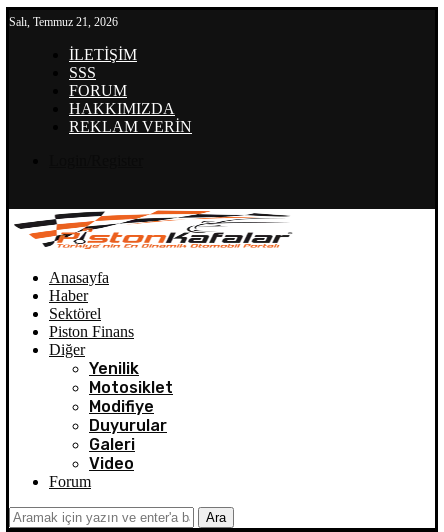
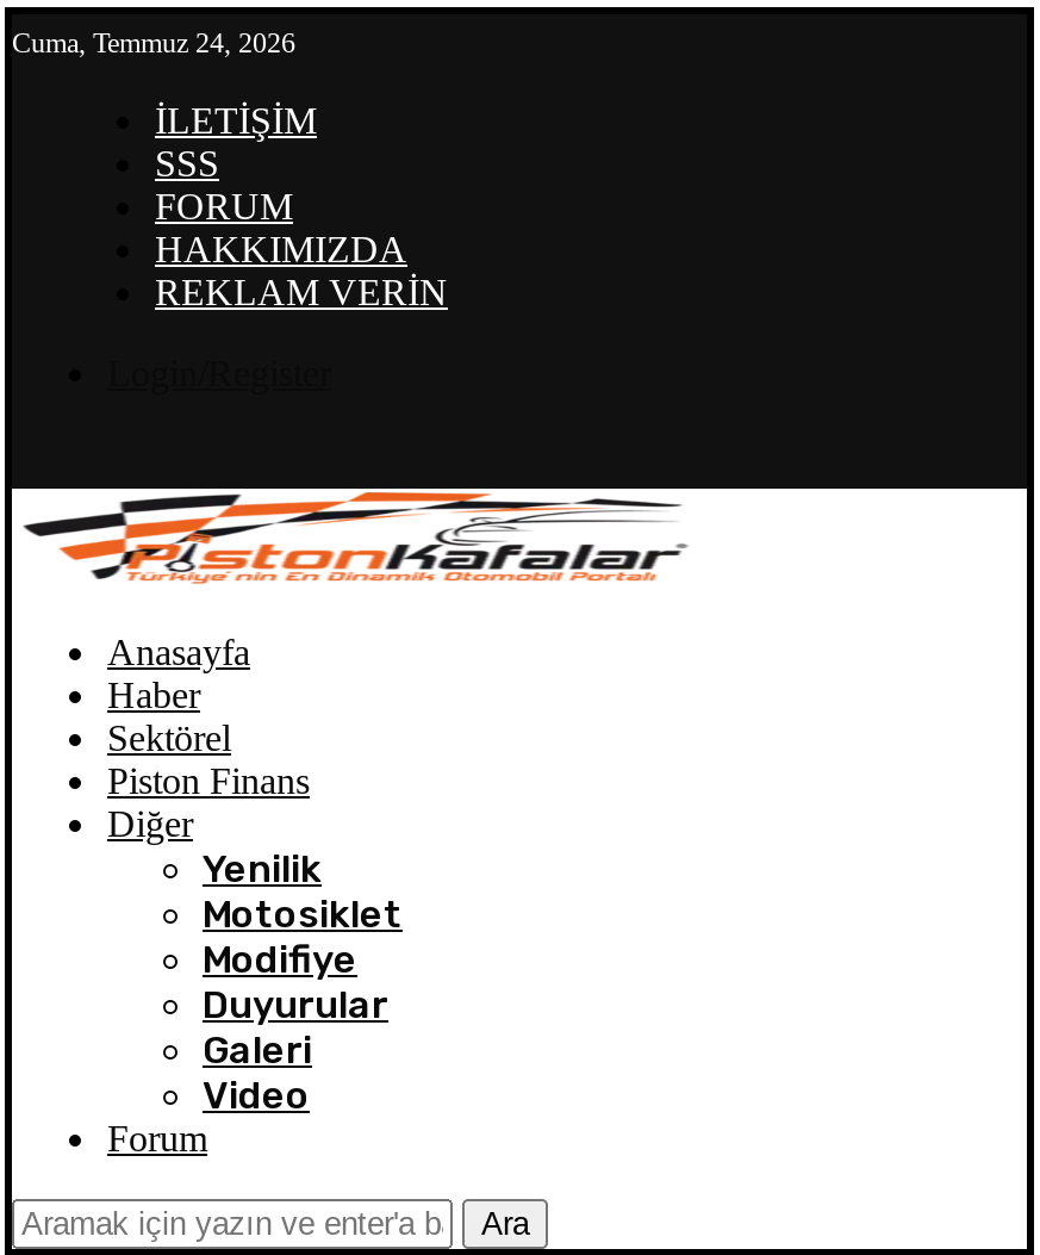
[9,15,118,29] Salı, Temmuz 21, 2026 -> [12,26,295,60] Cuma, Temmuz 24, 2026

